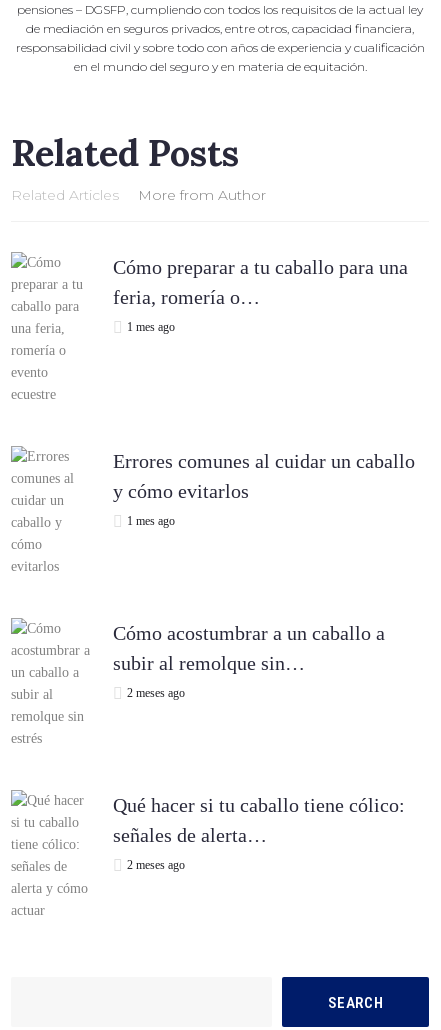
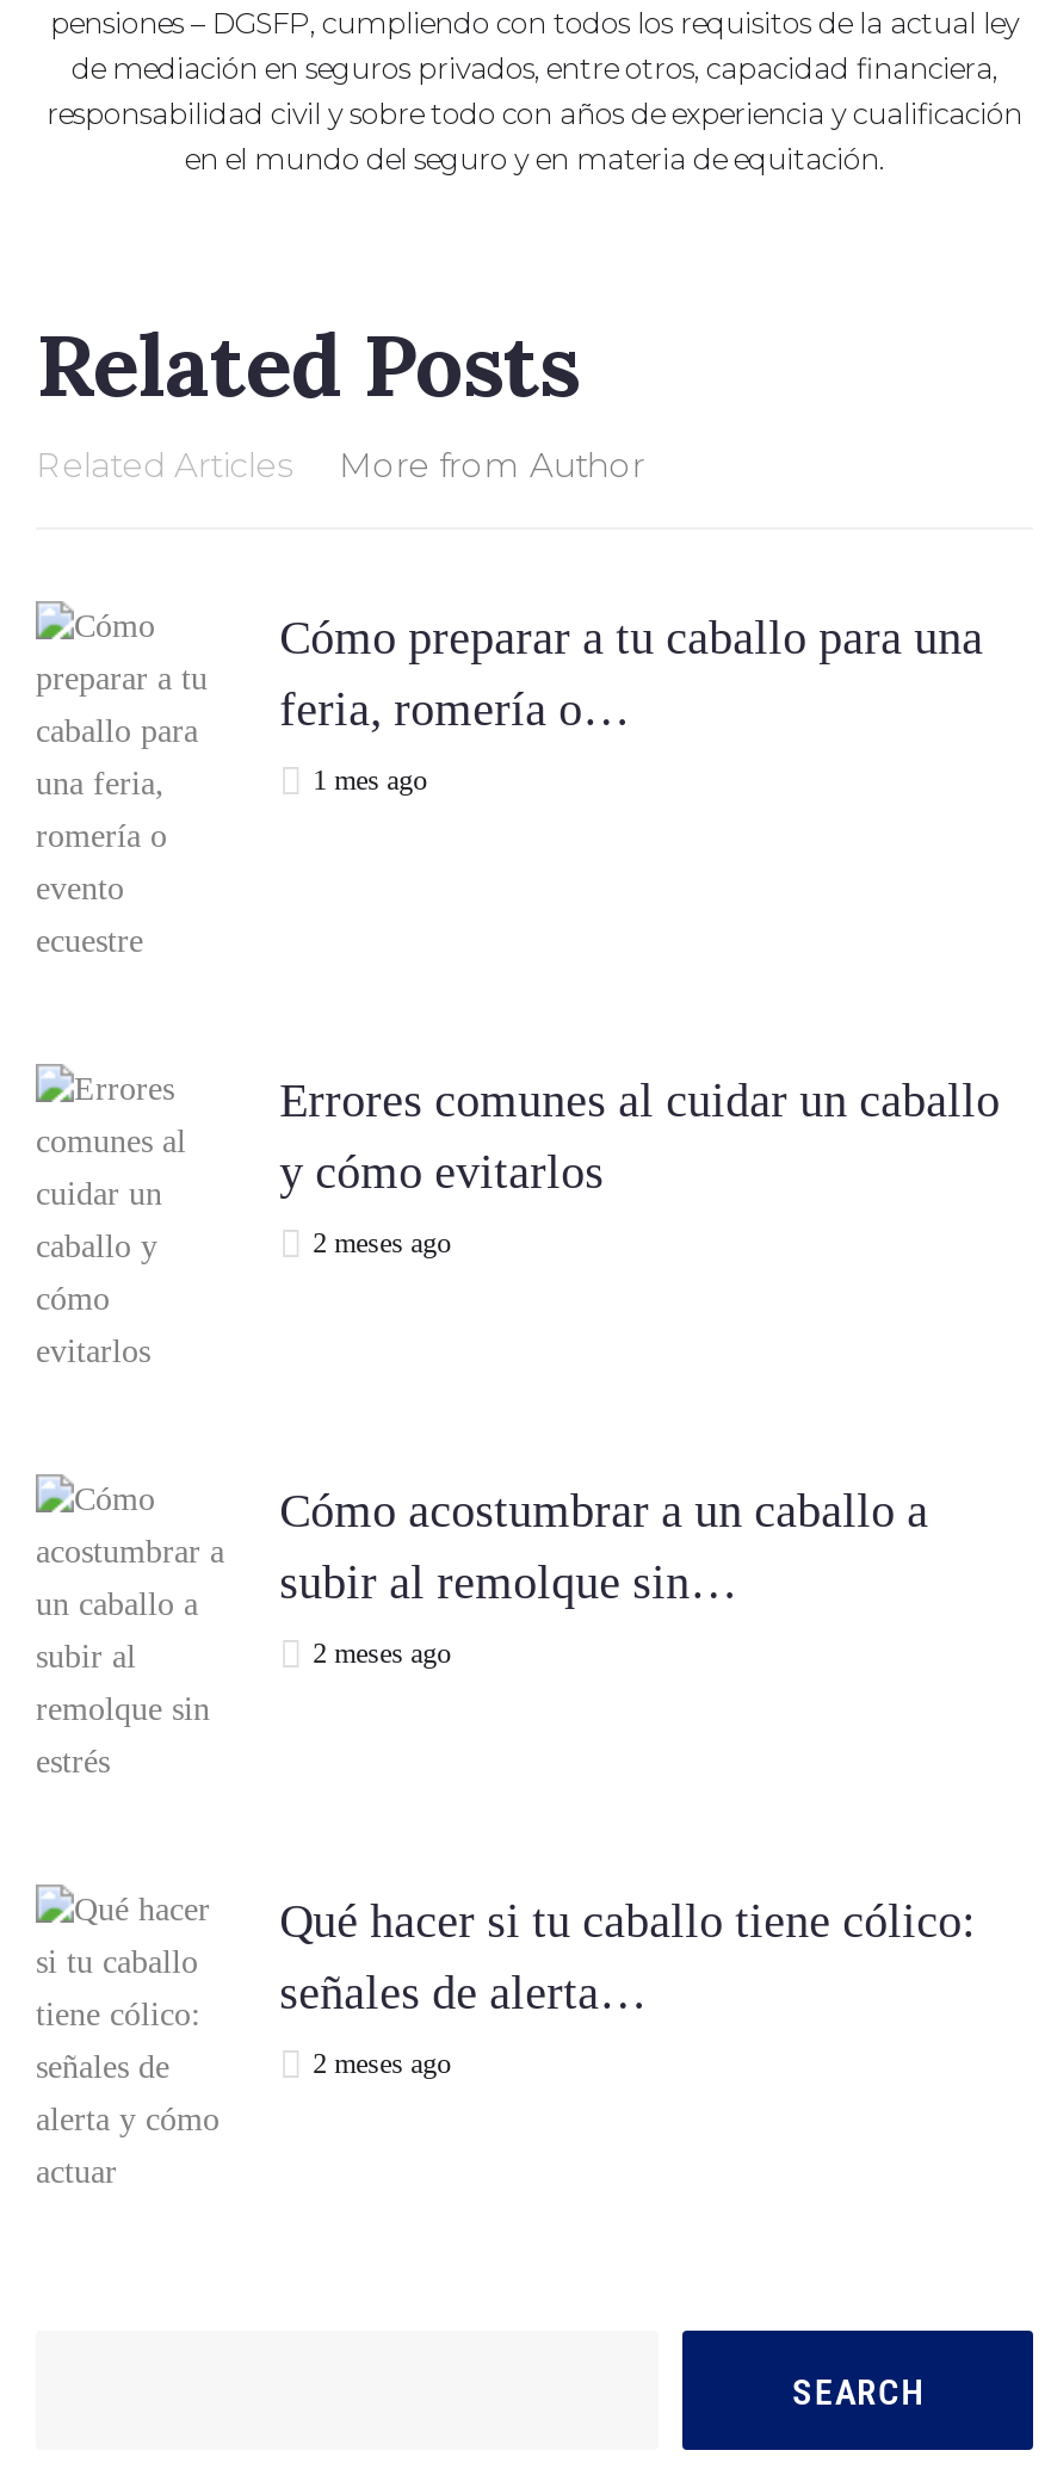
[127,514,175,528] 1 mes ago -> [313,1226,451,1260] 2 meses ago

